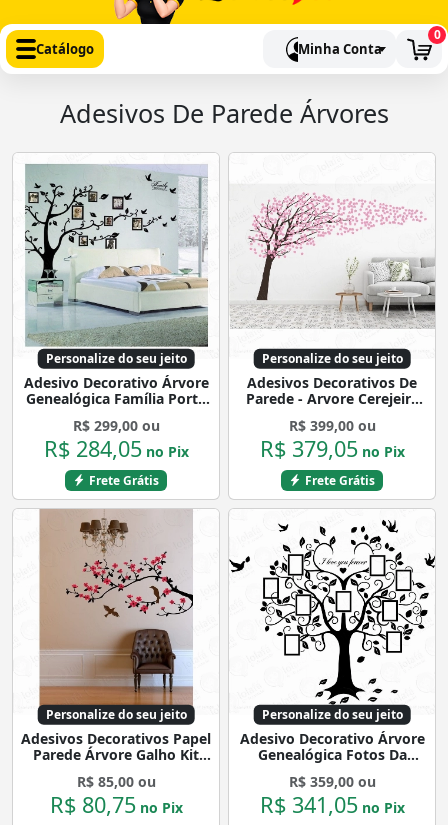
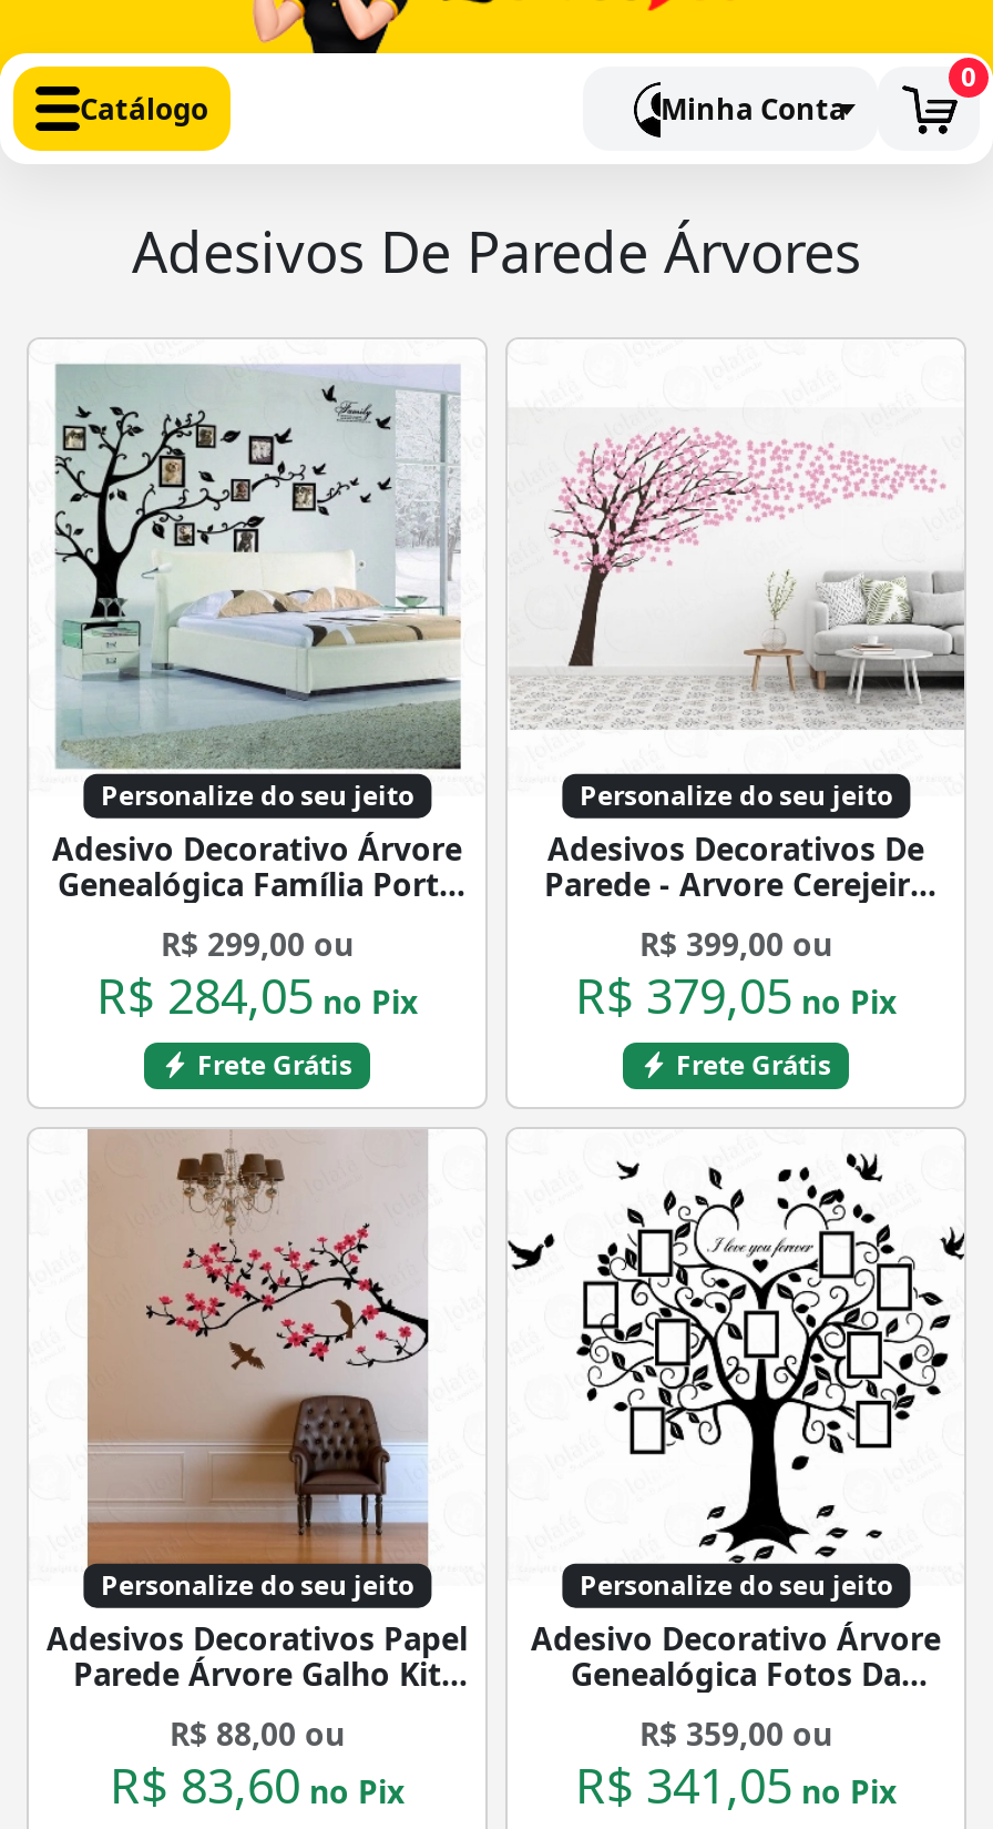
[76,772,155,791] R$ 85,00 ou -> [170,1712,345,1754] R$ 88,00 ou
[49,790,182,819] R$ 80,75 no Pix -> [110,1752,405,1817] R$ 83,60 no Pix

